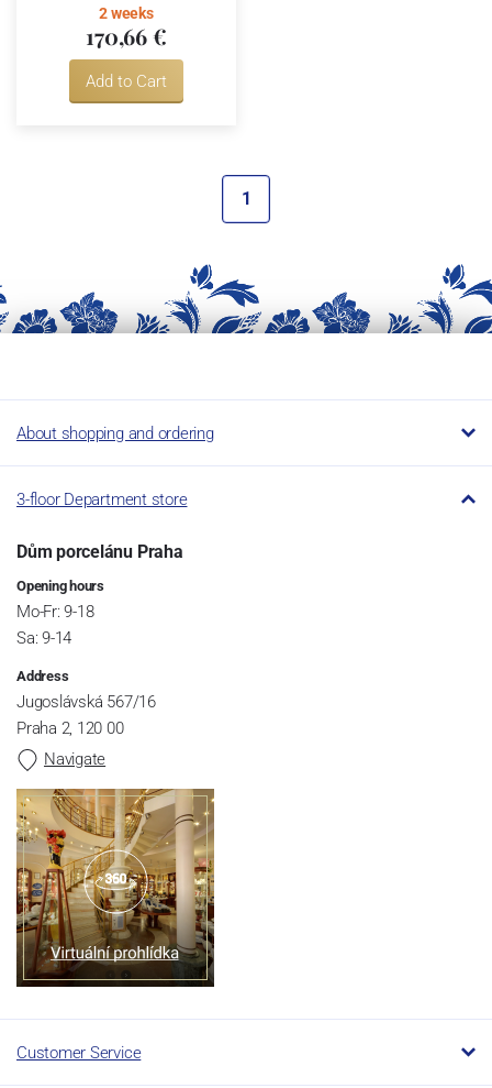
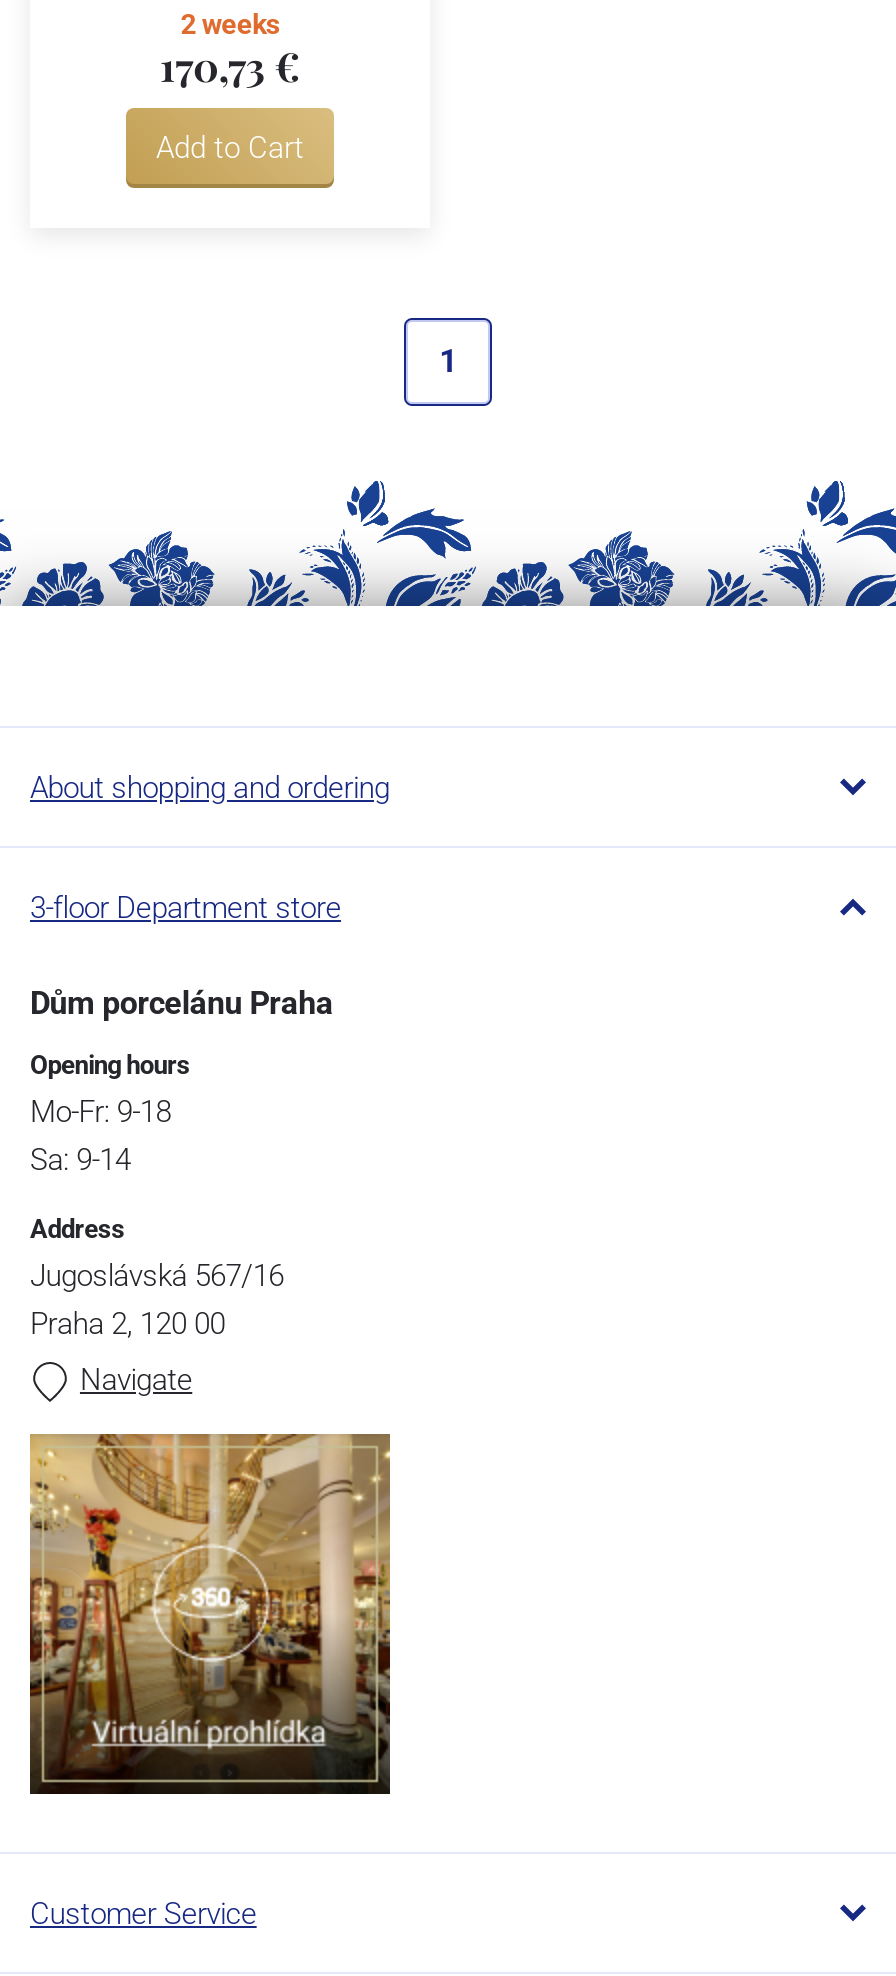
[86,20,166,50] 170,66 € -> [160,37,300,91] 170,73 €

